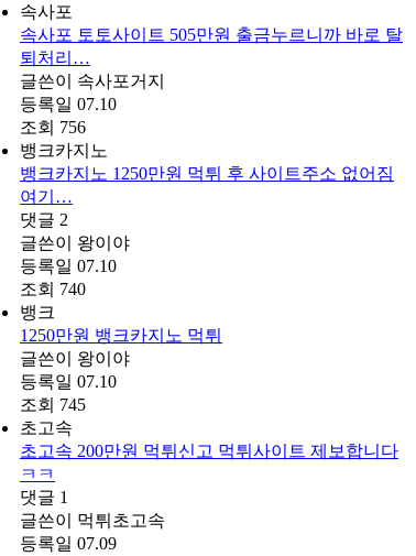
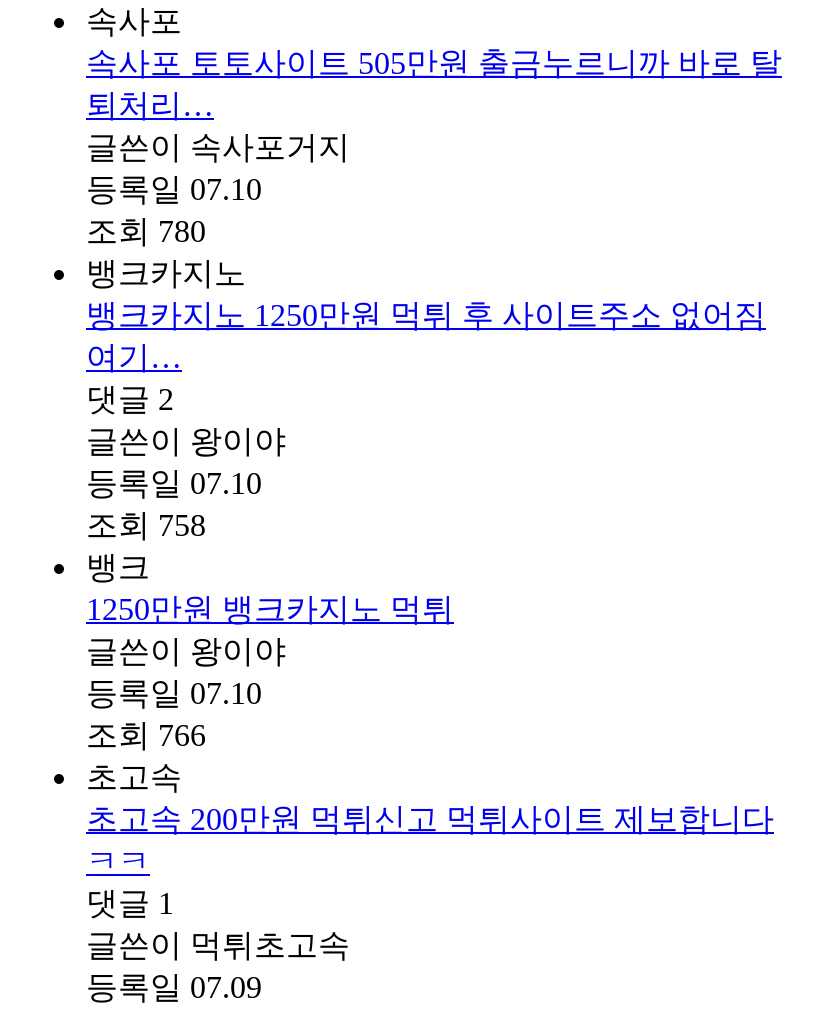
[20,118,86,137] 조회 756 -> [86,214,206,248] 조회 780
[20,280,86,299] 조회 740 -> [86,508,206,542] 조회 758
[20,395,86,414] 조회 745 -> [86,718,206,752] 조회 766

